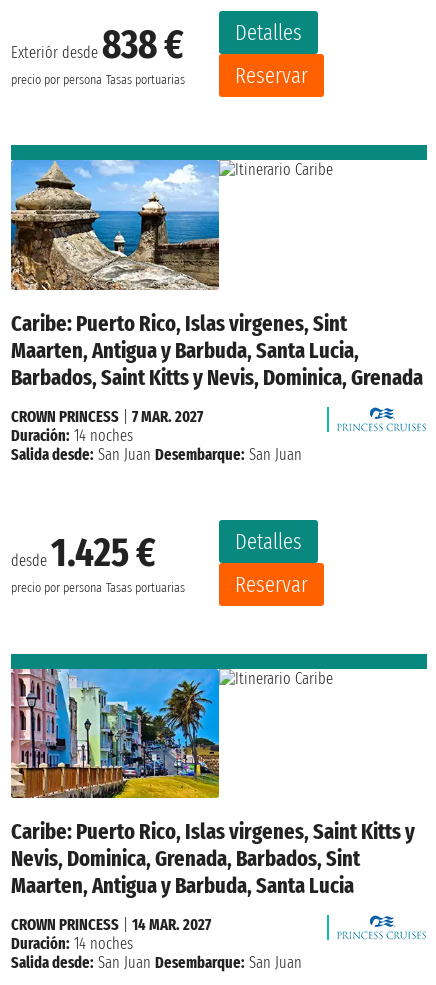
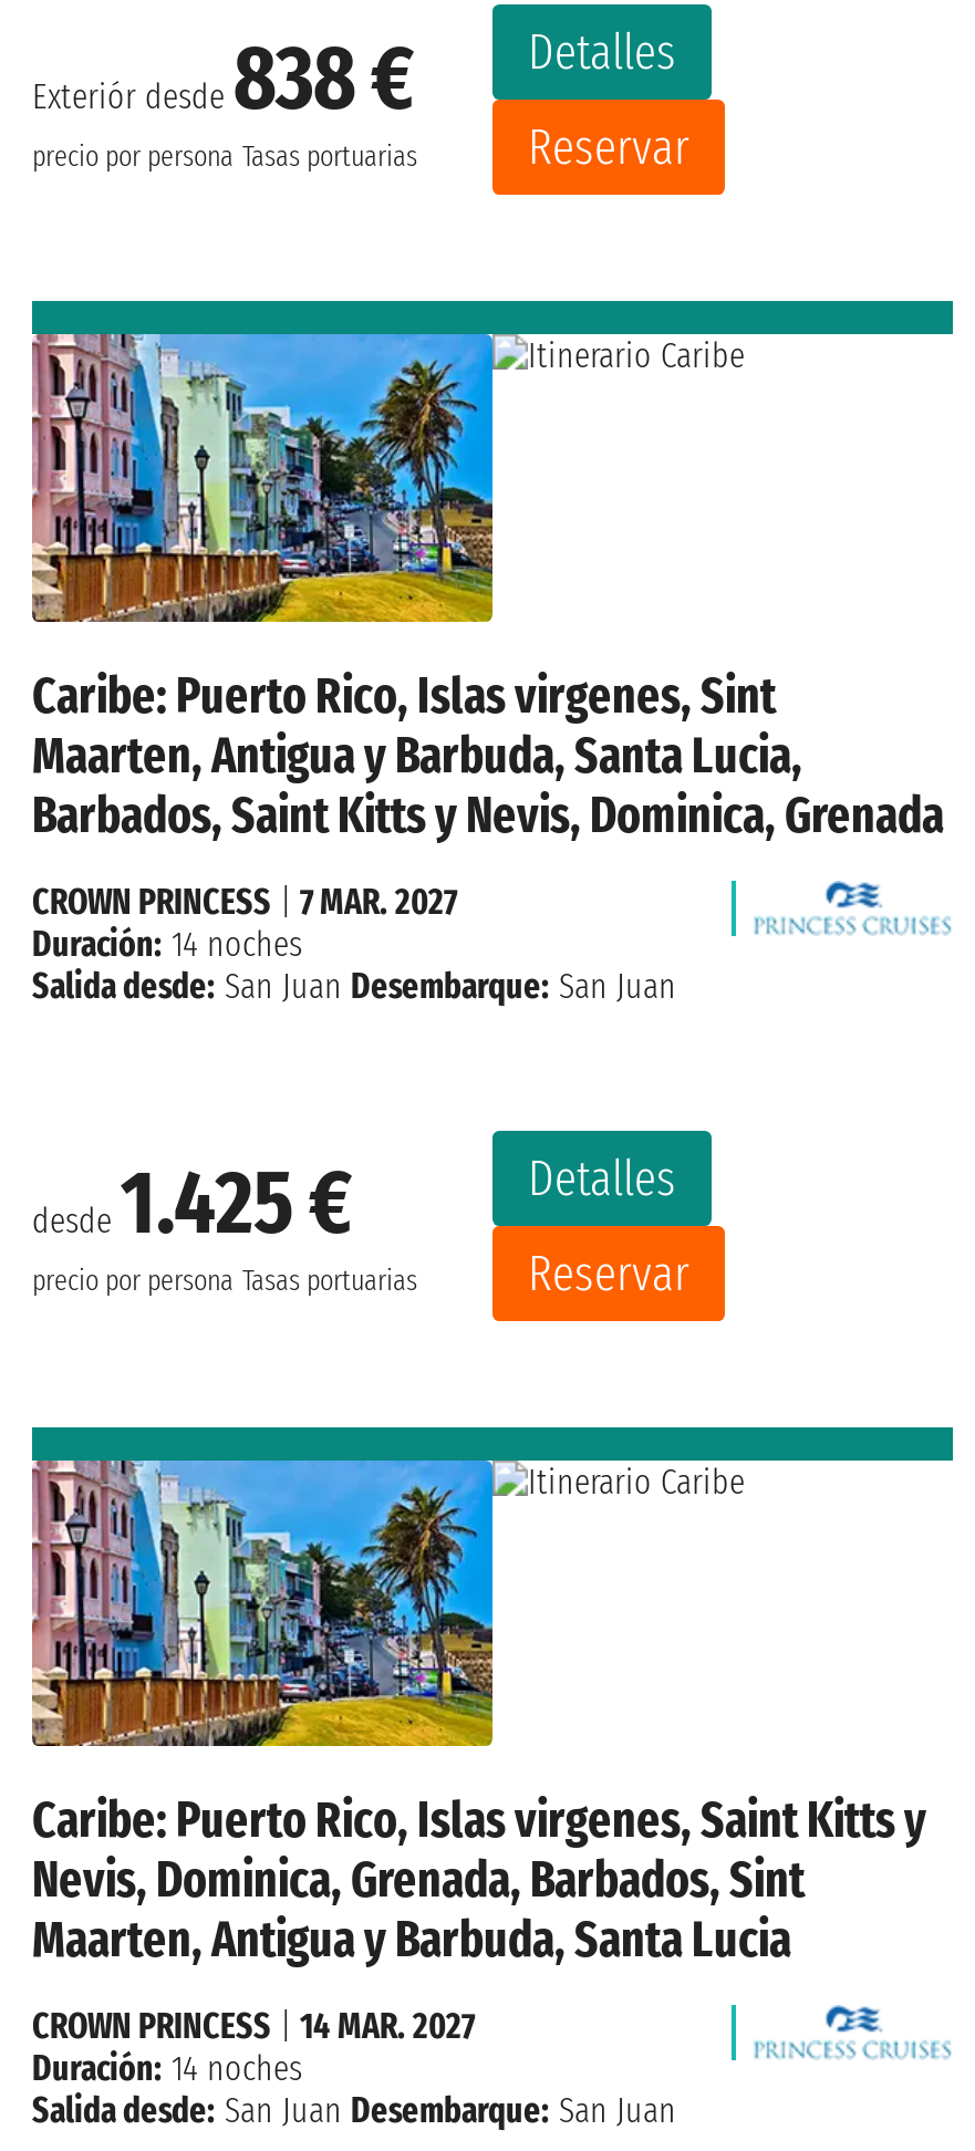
[10,159,220,291] [image] -> [30,332,495,624] [image]

